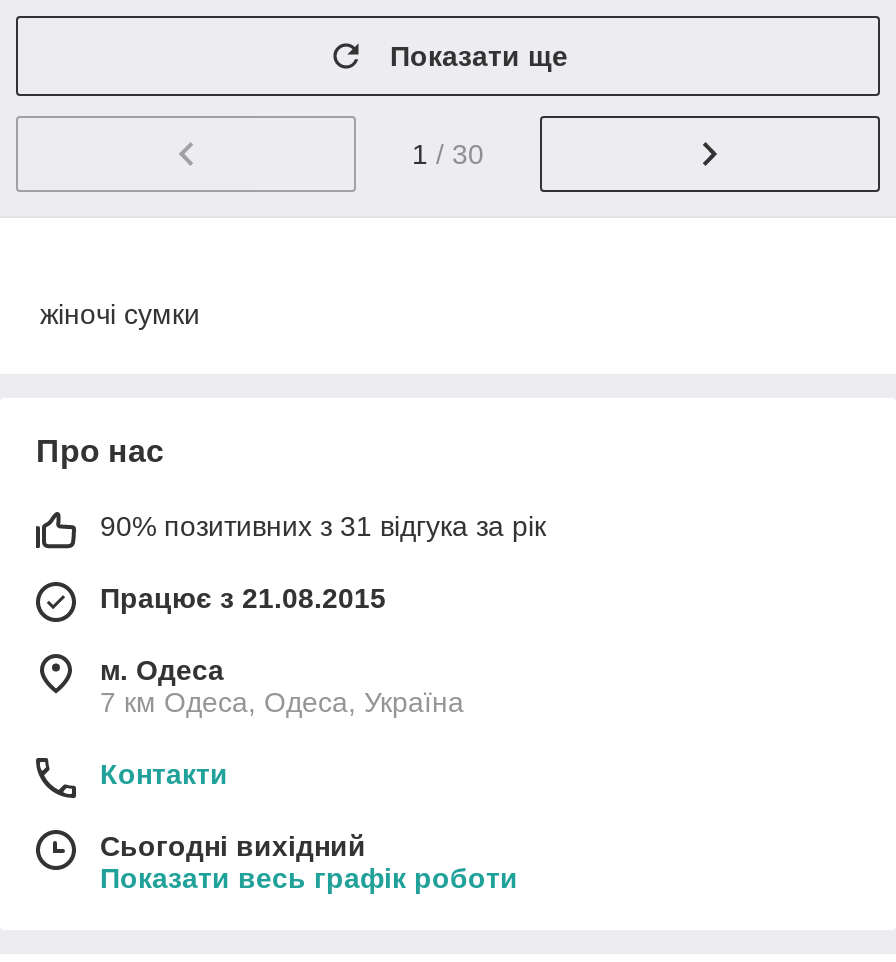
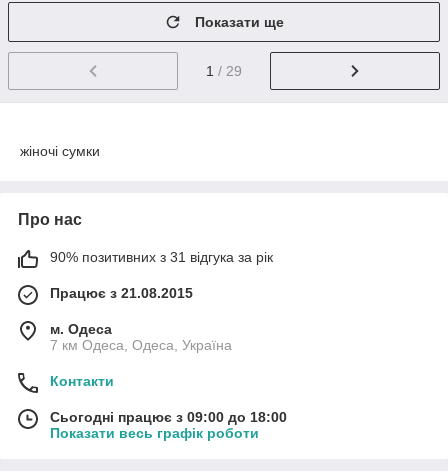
[412,138,484,170] 1 / 30 -> [206,63,242,79] 1 / 29
[100,830,366,862] Сьогодні вихідний -> [50,409,287,425] Сьогодні працює з 09:00 до 18:00

